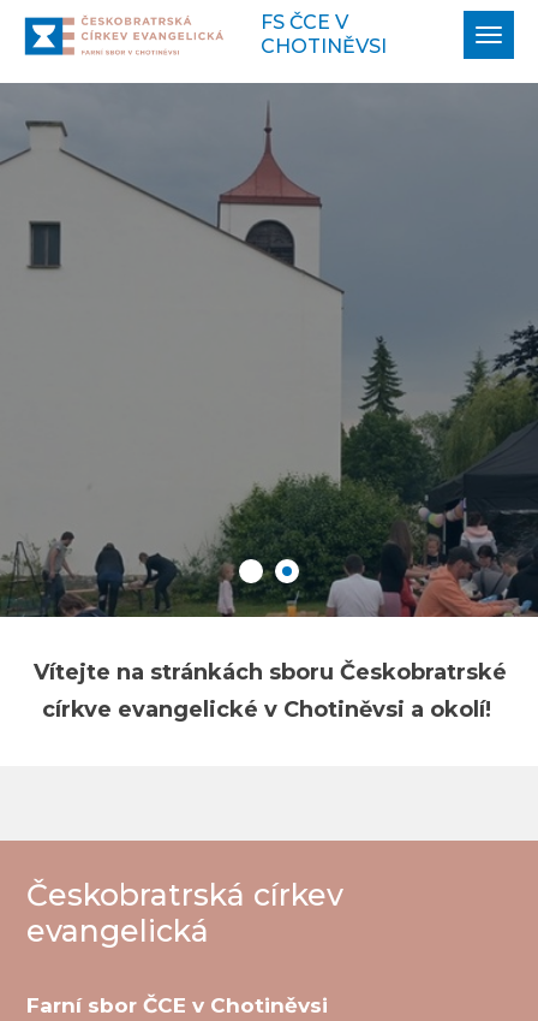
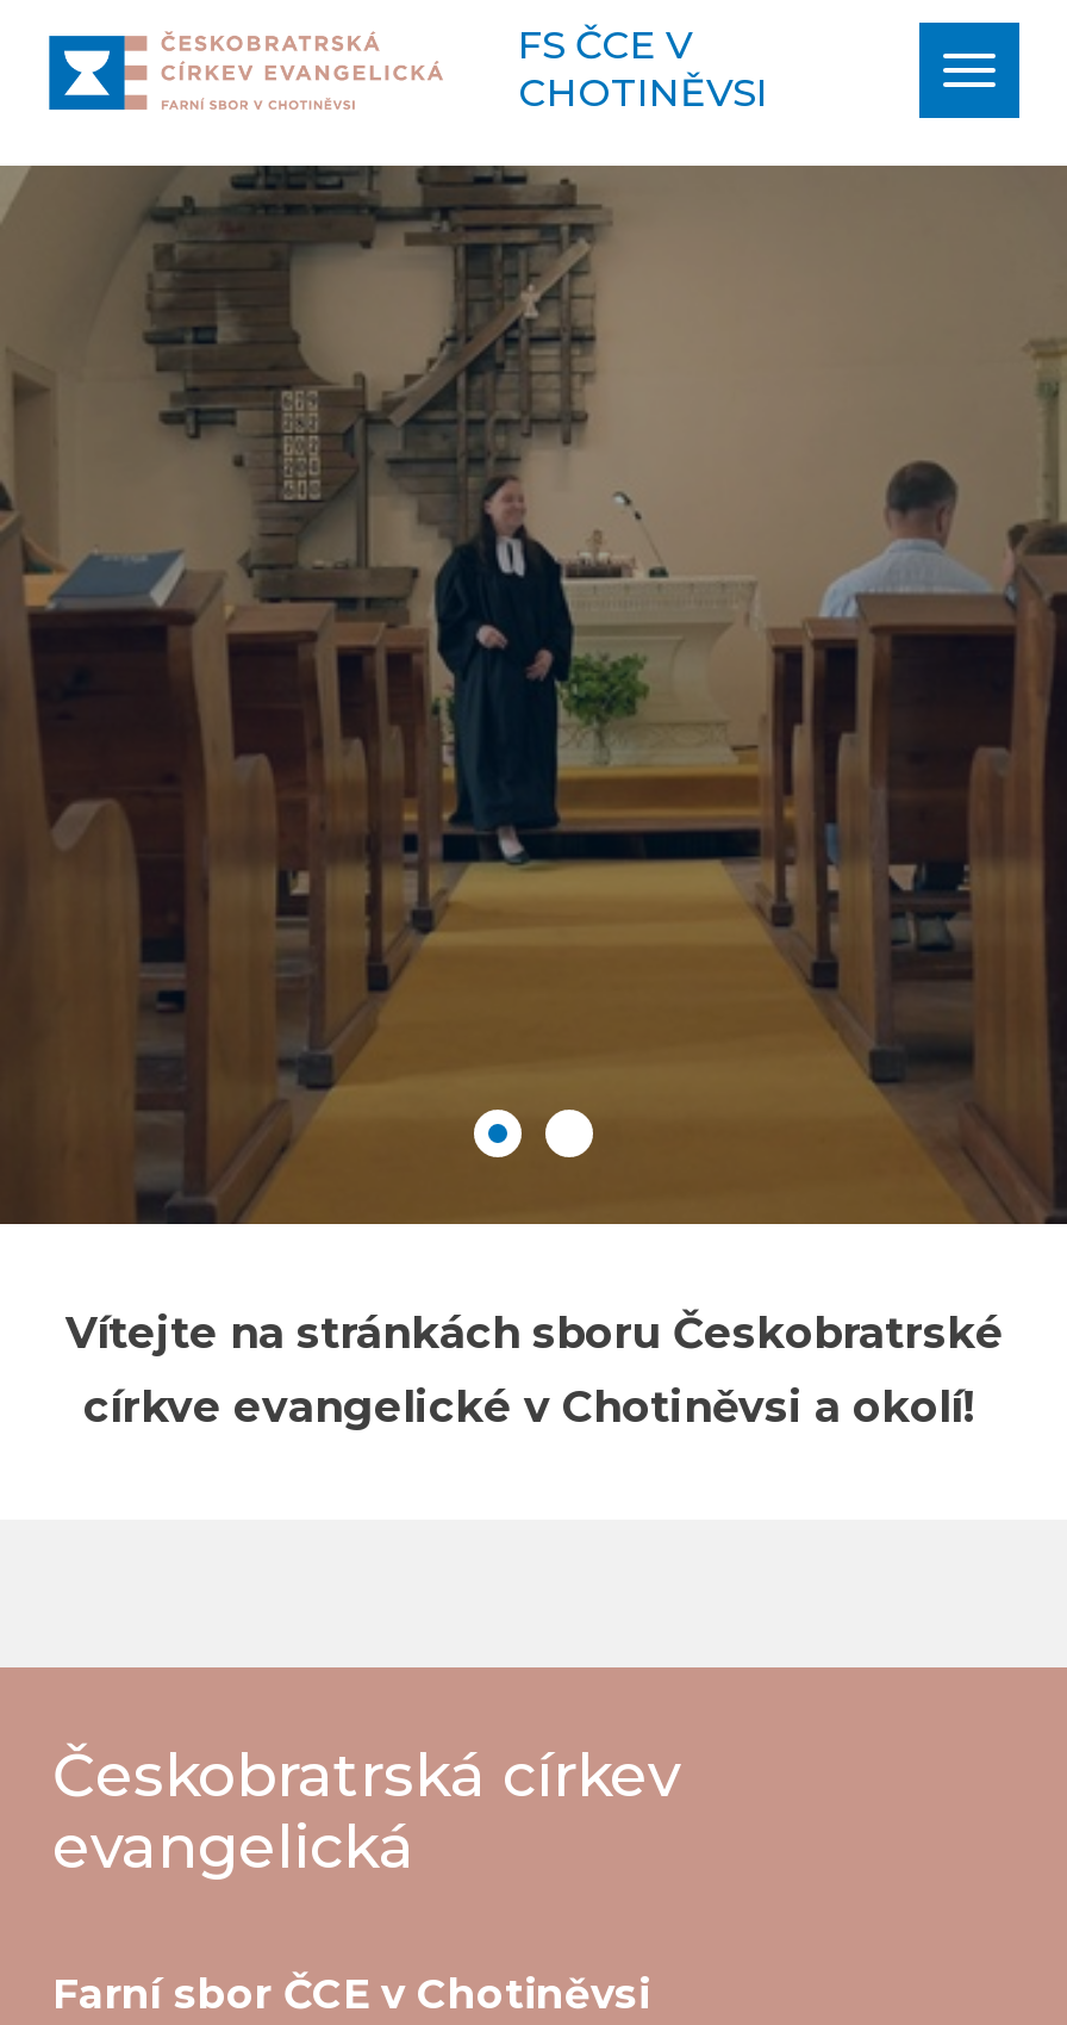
[4,82,534,617] [image] -> [7,163,1060,1224] [image]

